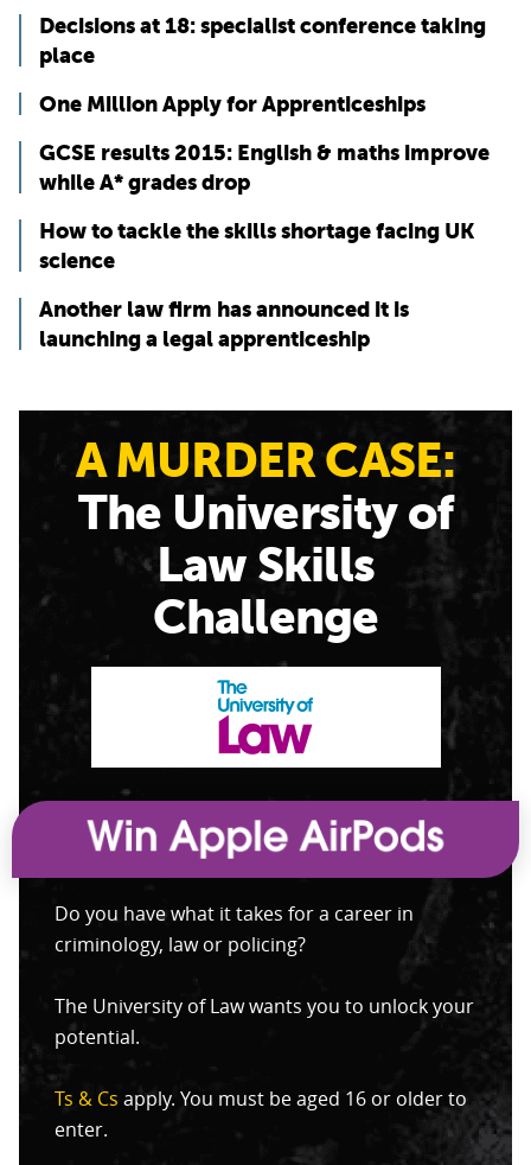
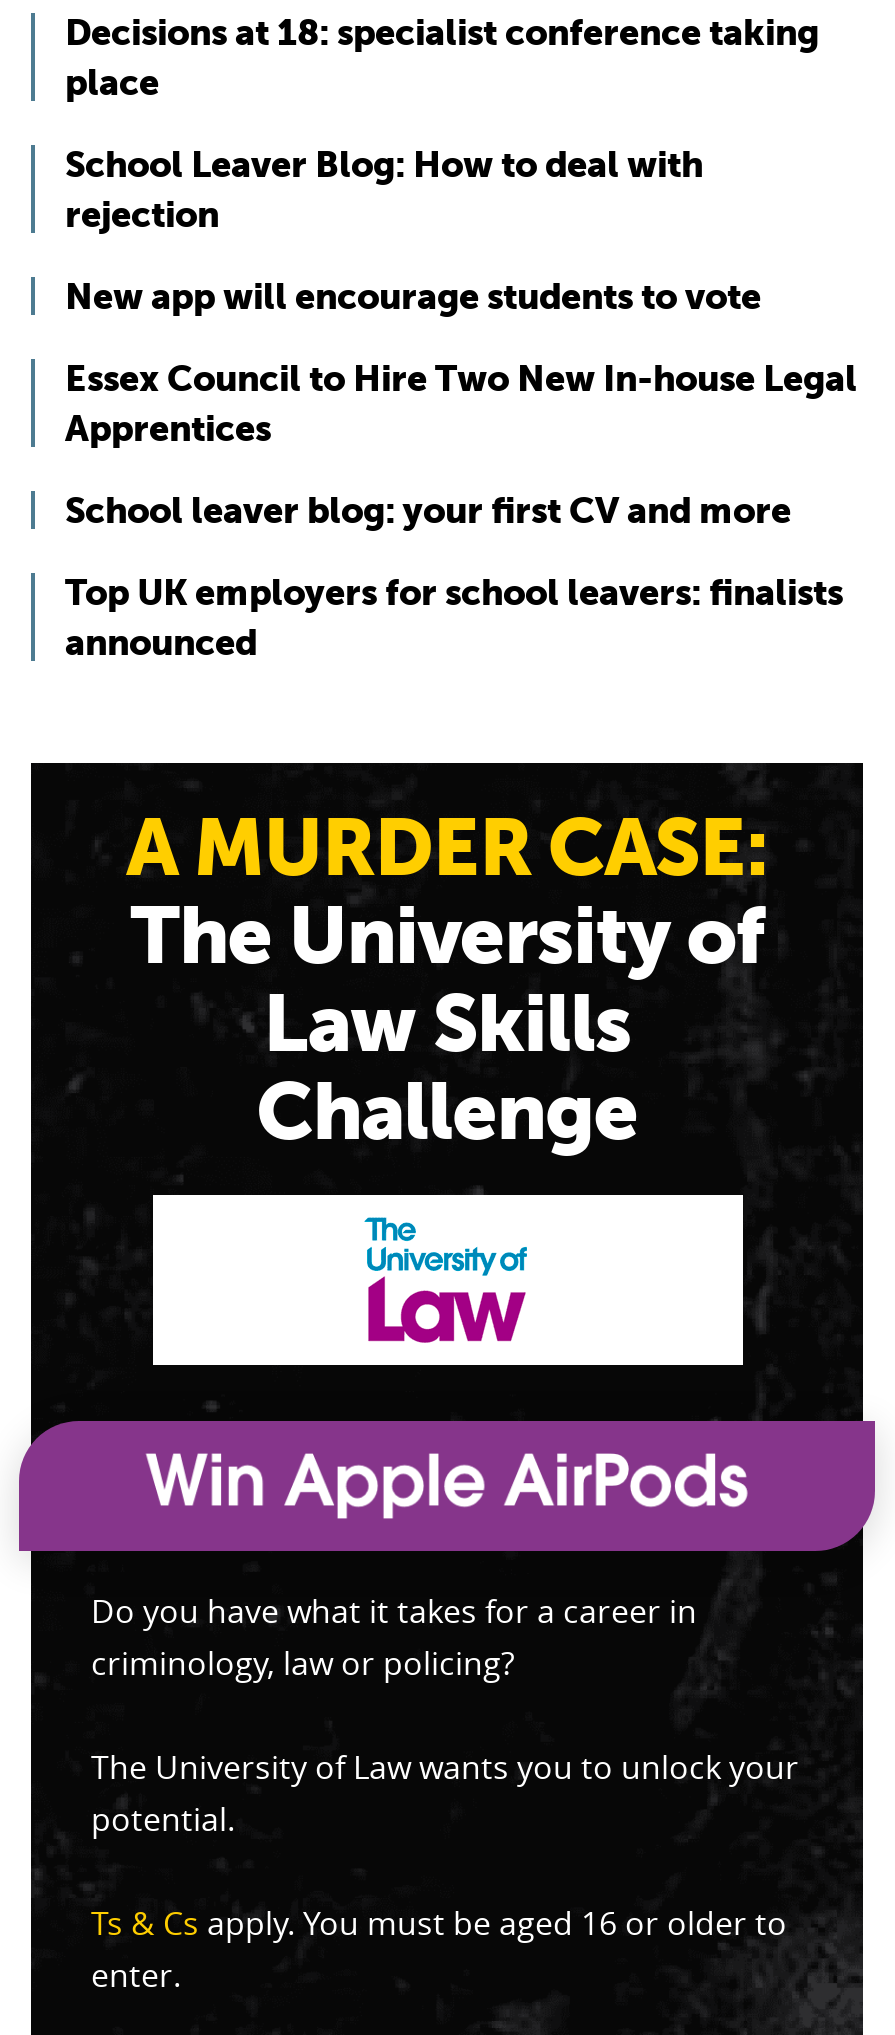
[39,92,490,352] One Million Apply for Apprenticeships | GCSE results 2015: English & maths improve | while A* grades drop | How to tackle the skills shortage facing UK | science | Another law firm has announced it is | launching a legal apprenticeship -> [65,144,857,664] School Leaver Blog: How to deal with | rejection | New app will encourage students to vote | Essex Council to Hire Two New In-house Legal | Apprentices | School leaver blog: your first CV and more | Top UK employers for school leavers: finalists | announced

